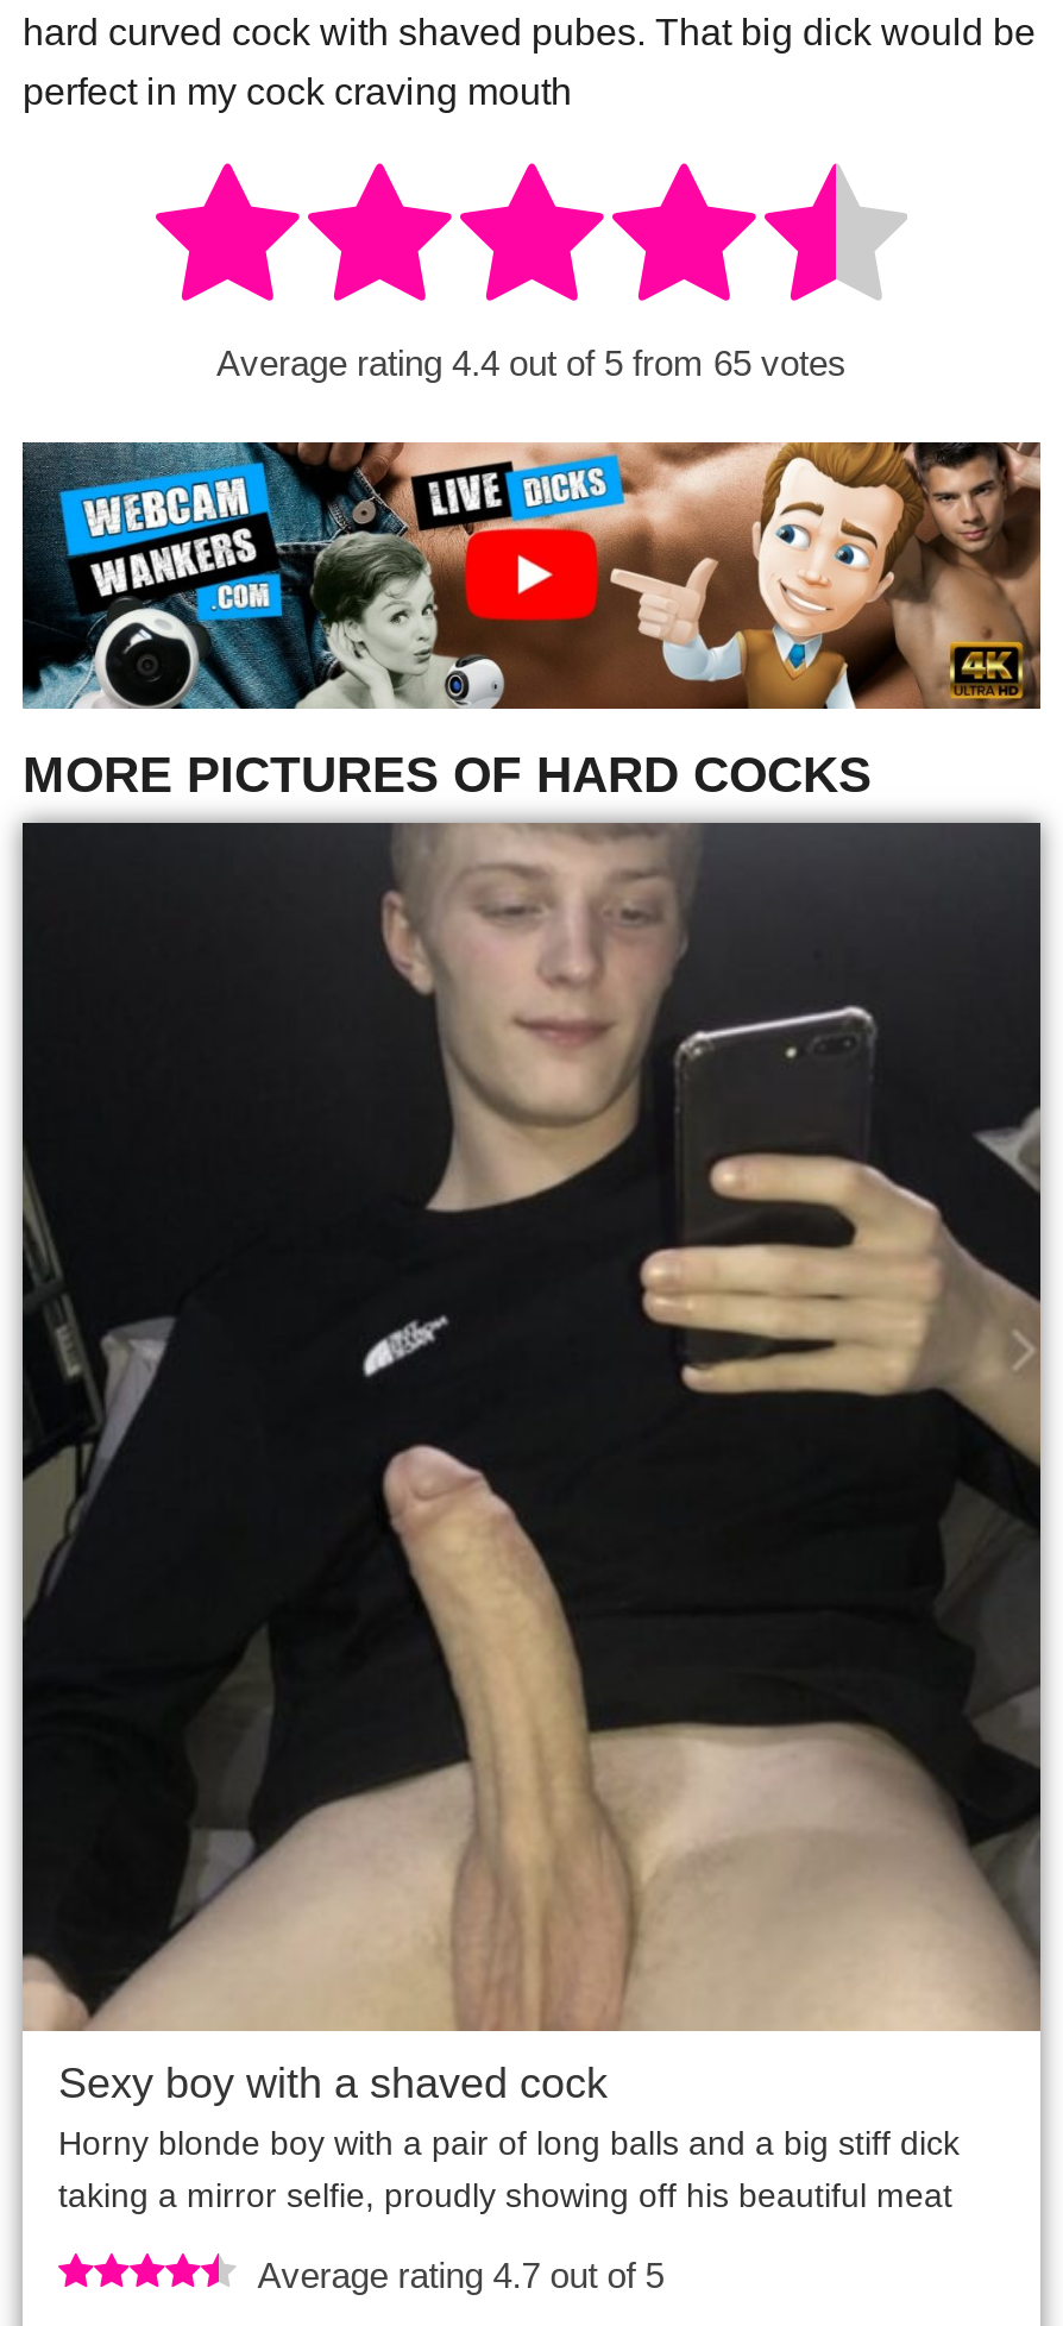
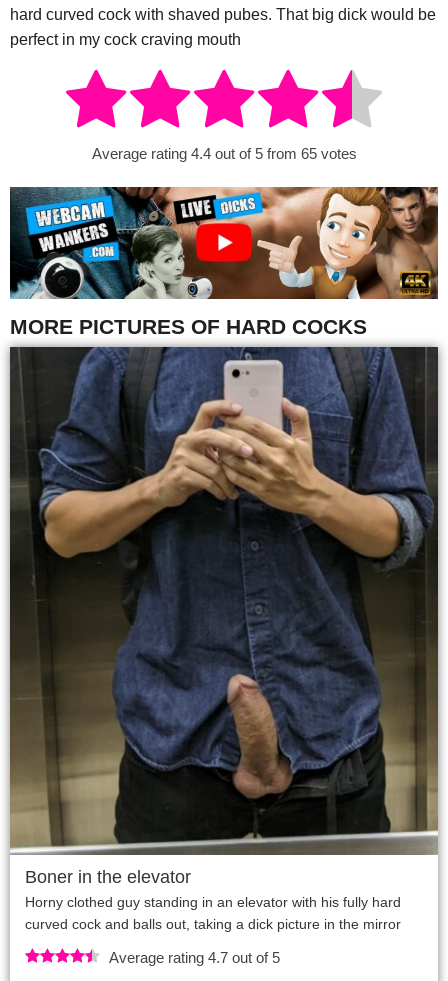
[20,823,1043,2215] [image] | Sexy boy with a shaved cock | Horny blonde boy with a pair of long balls and a big stiff dick | taking a mirror selfie, proudly showing off his beautiful meat -> [9,347,438,932] [image] | Boner in the elevator | Horny clothed guy standing in an elevator with his fully hard | curved cock and balls out, taking a dick picture in the mirror

